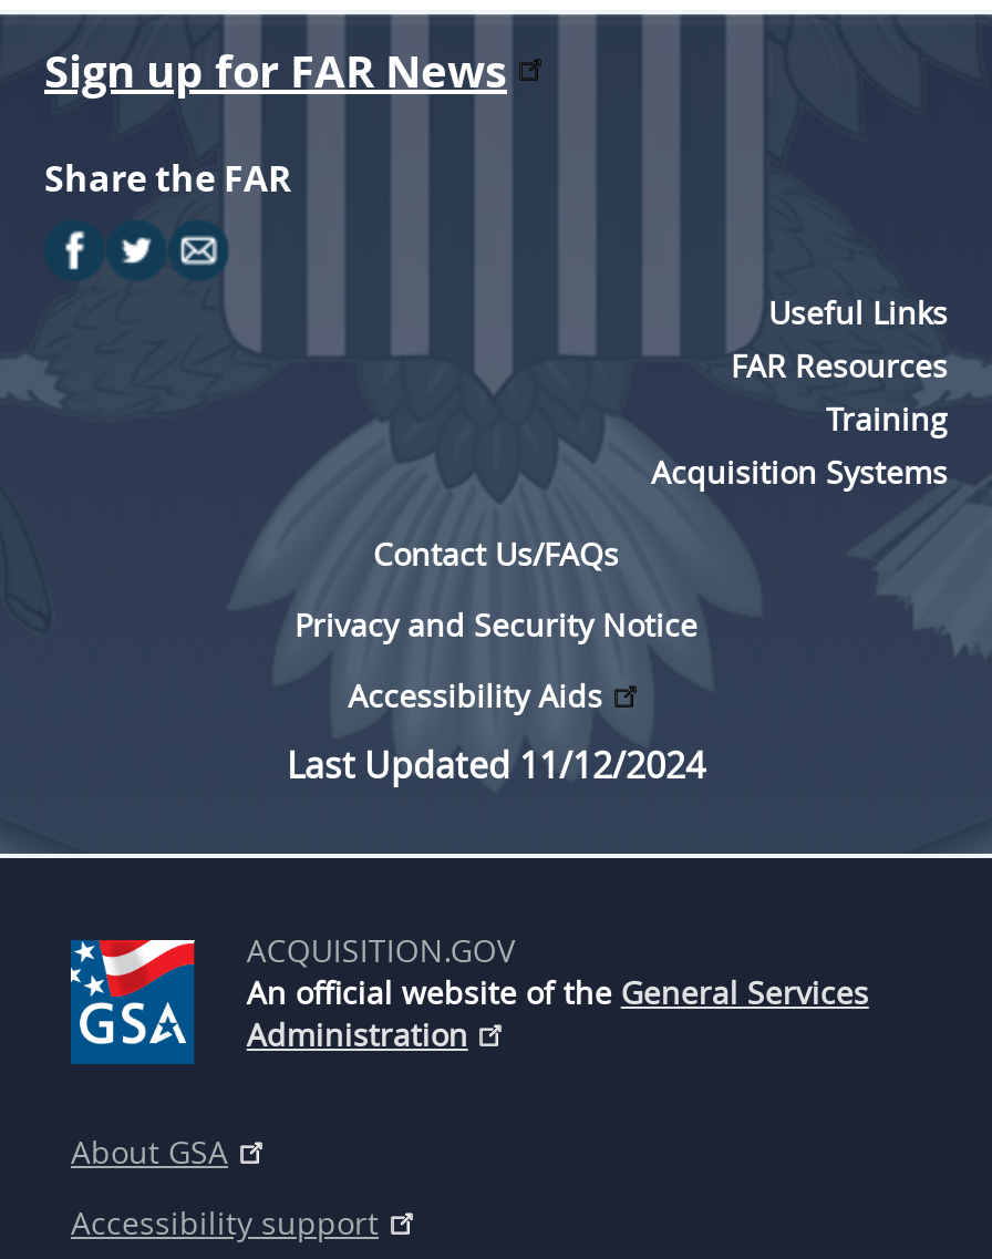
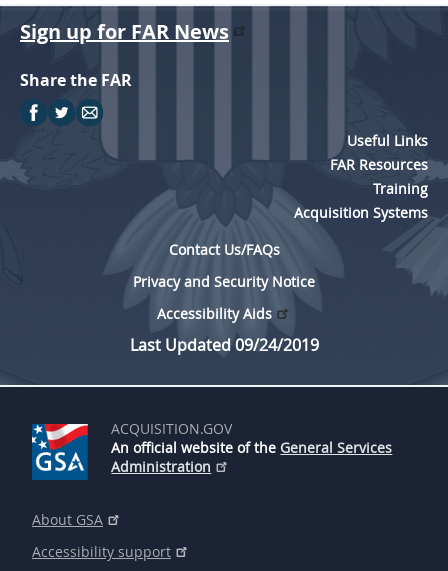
[287,741,705,790] Last Updated 11/12/2024 -> [129,334,318,356] Last Updated 09/24/2019

